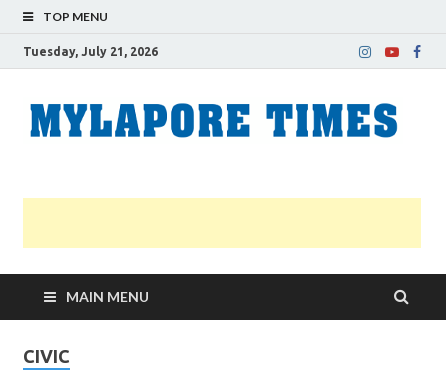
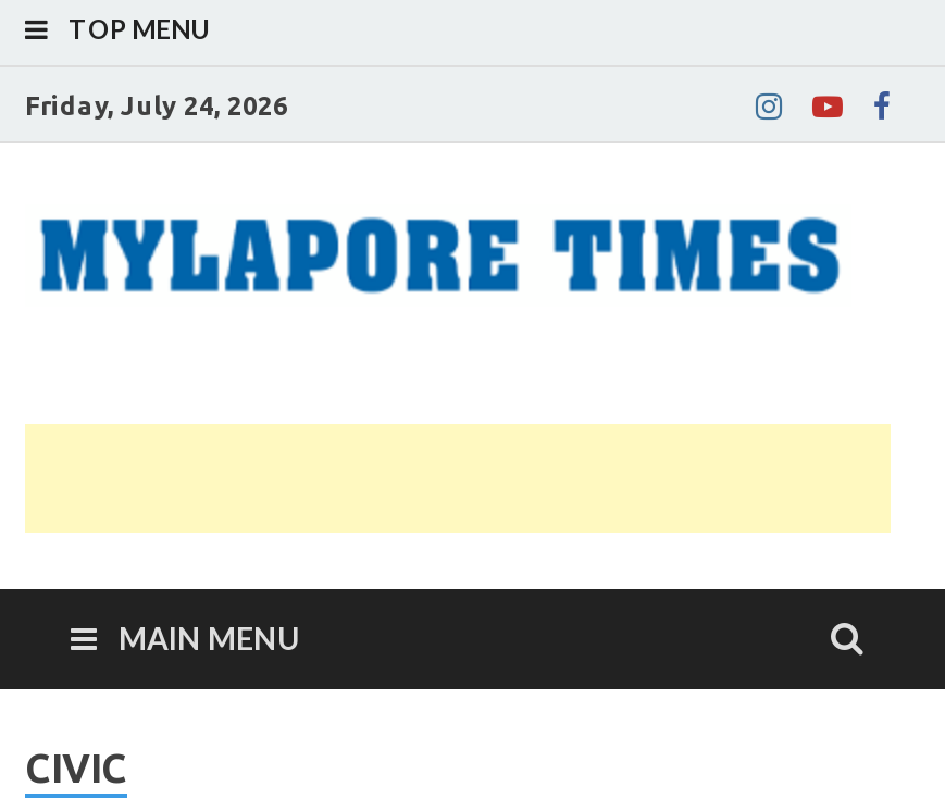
[23,44,158,57] Tuesday, July 21, 2026 -> [25,90,288,118] Friday, July 24, 2026

